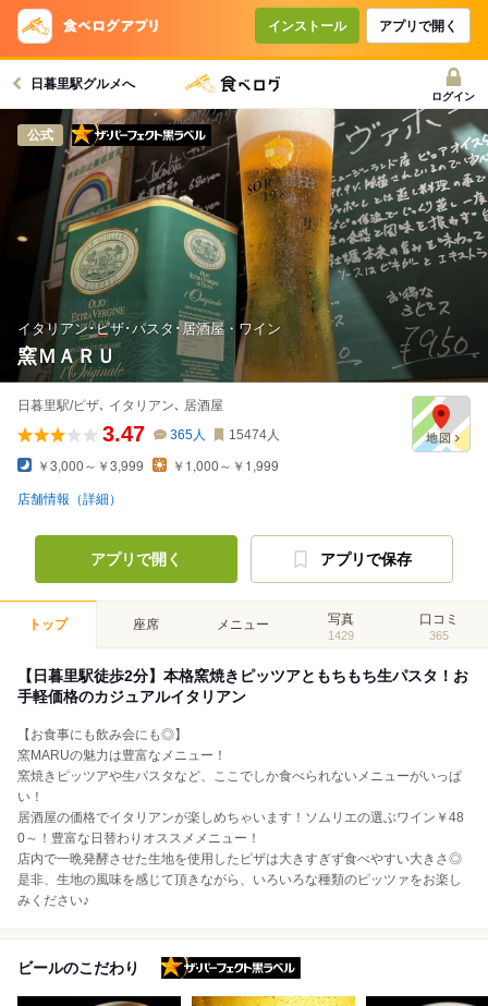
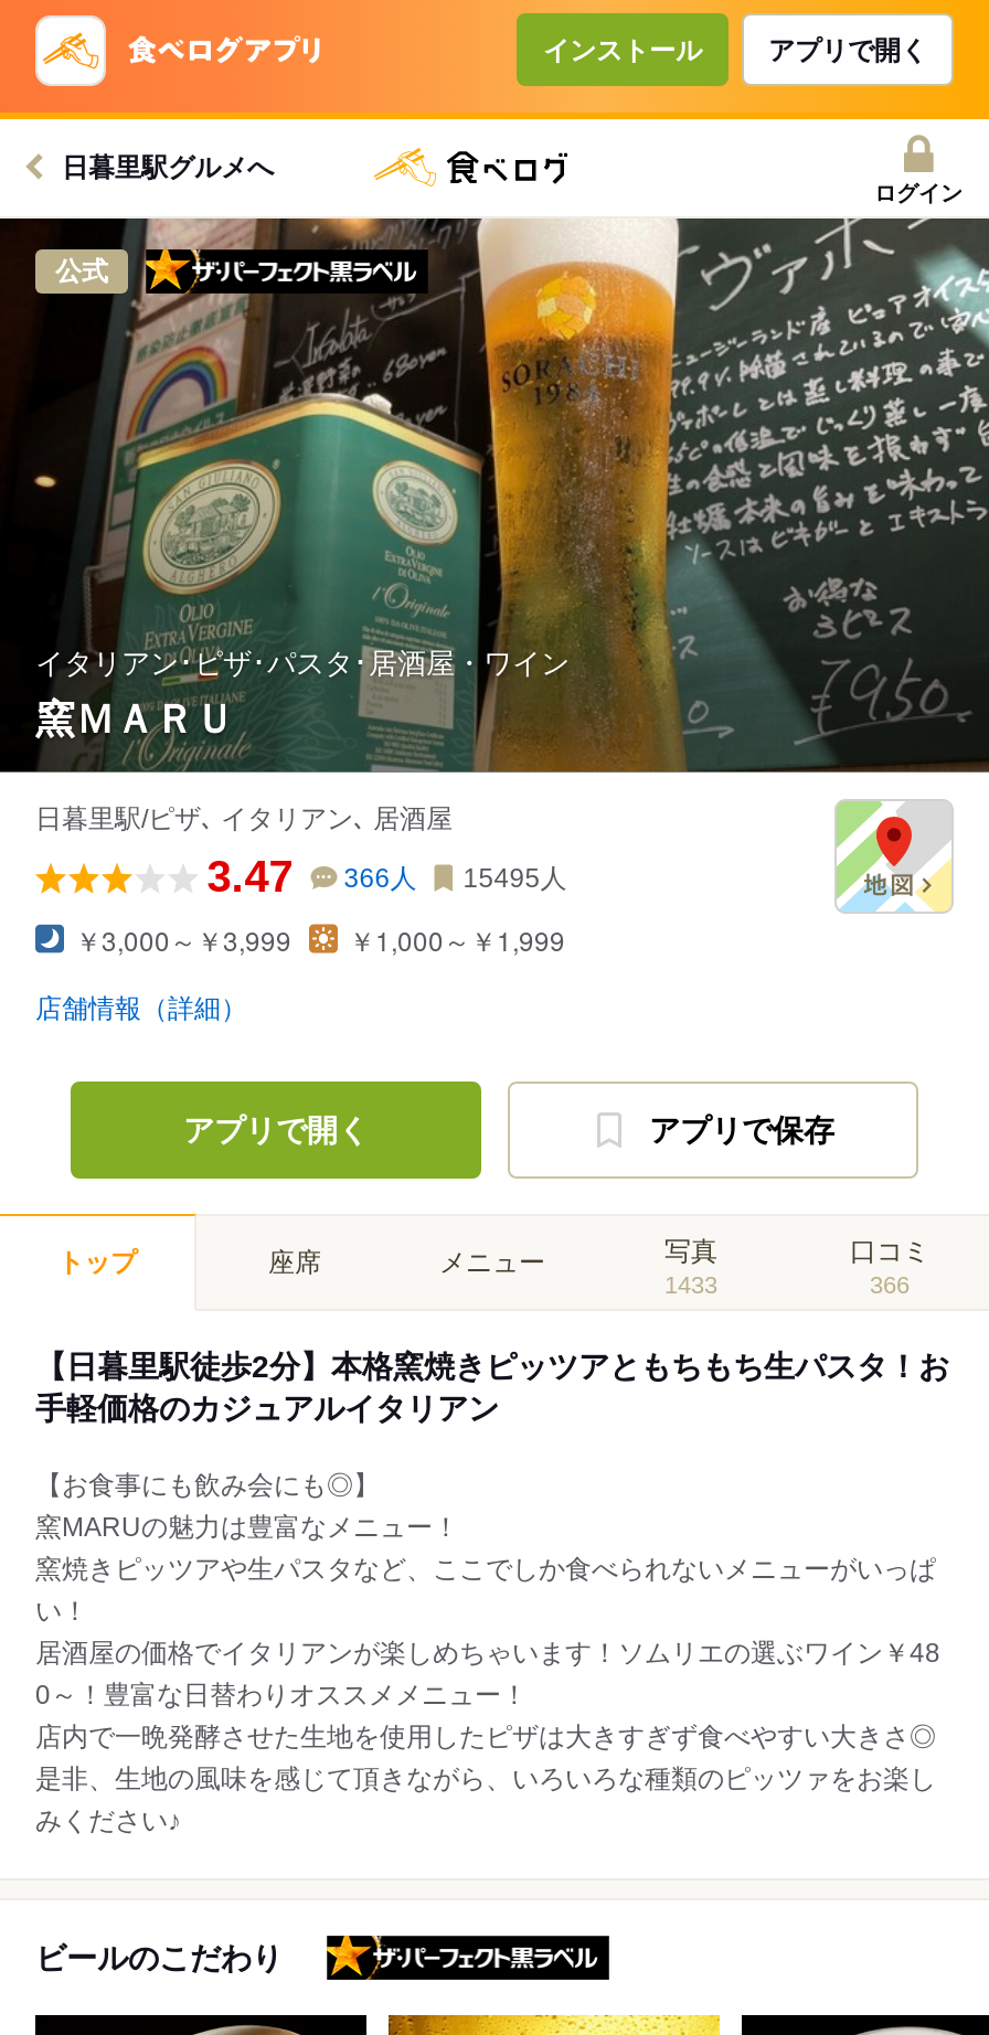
[170,427,206,442] 365人 -> [344,863,417,894] 366人
[229,427,280,442] 15474人 -> [463,863,567,894] 15495人
[328,629,354,642] 1429 -> [664,1271,717,1298] 1433
[429,629,449,642] 365 -> [870,1271,910,1298] 366

